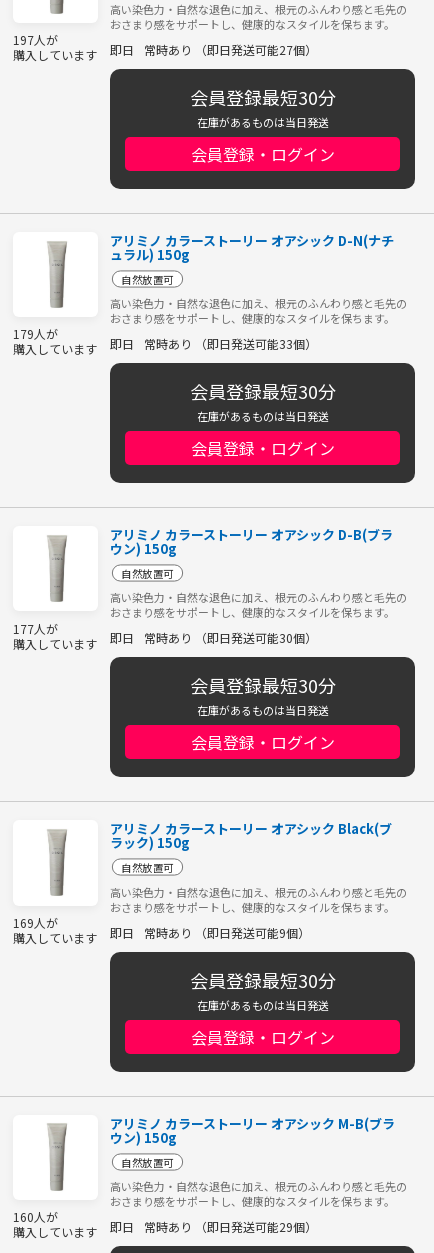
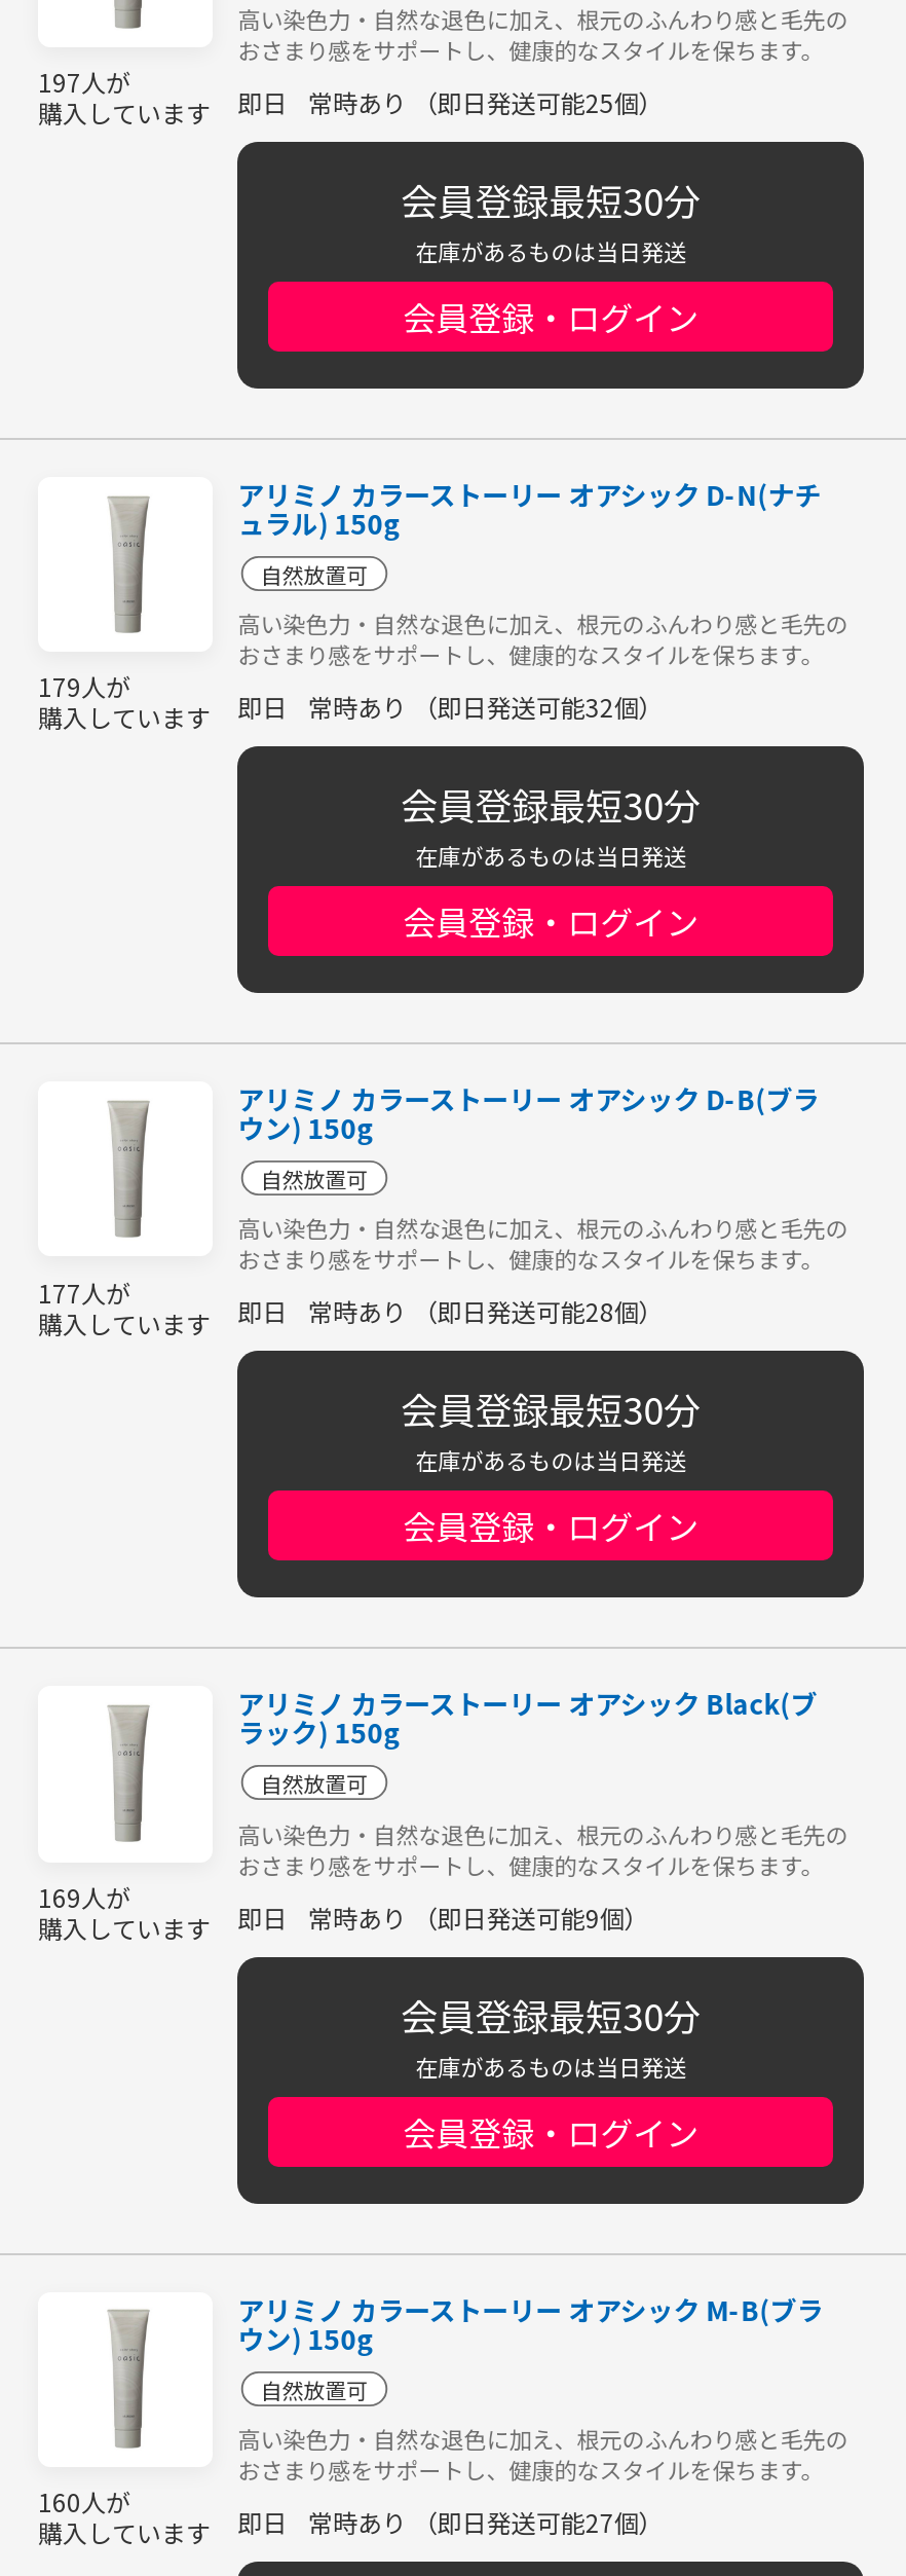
moved [110,41,317,58] -> [238,2504,663,2539]: 即日 常時あり （即日発送可能27個）
none -> [238,84,663,119] 即日 常時あり （即日発送可能25個）
[110,335,317,352] 即日 常時あり （即日発送可能33個） -> [238,689,663,724] 即日 常時あり （即日発送可能32個）
[110,629,317,646] 即日 常時あり （即日発送可能30個） -> [238,1294,663,1329] 即日 常時あり （即日発送可能28個）
[110,1218,317,1235] 即日 常時あり （即日発送可能29個） -> none

